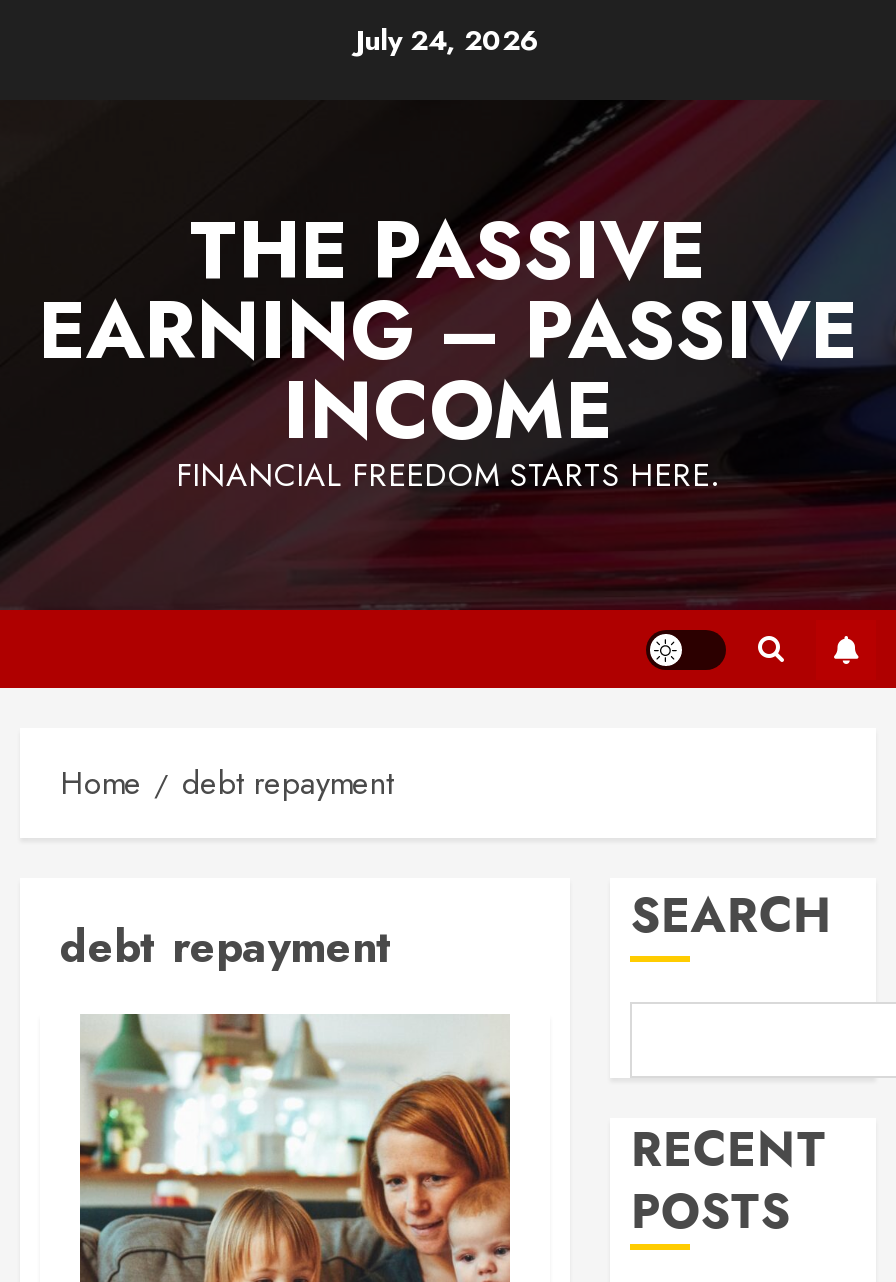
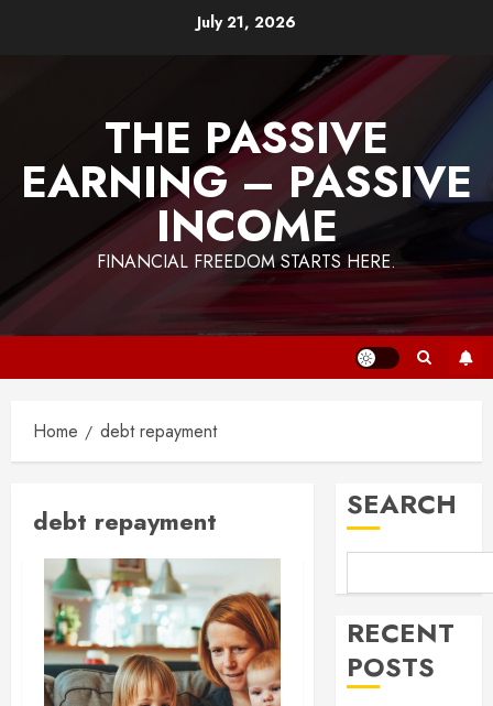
[356,20,540,60] July 24, 2026 -> [197,11,296,33] July 21, 2026

